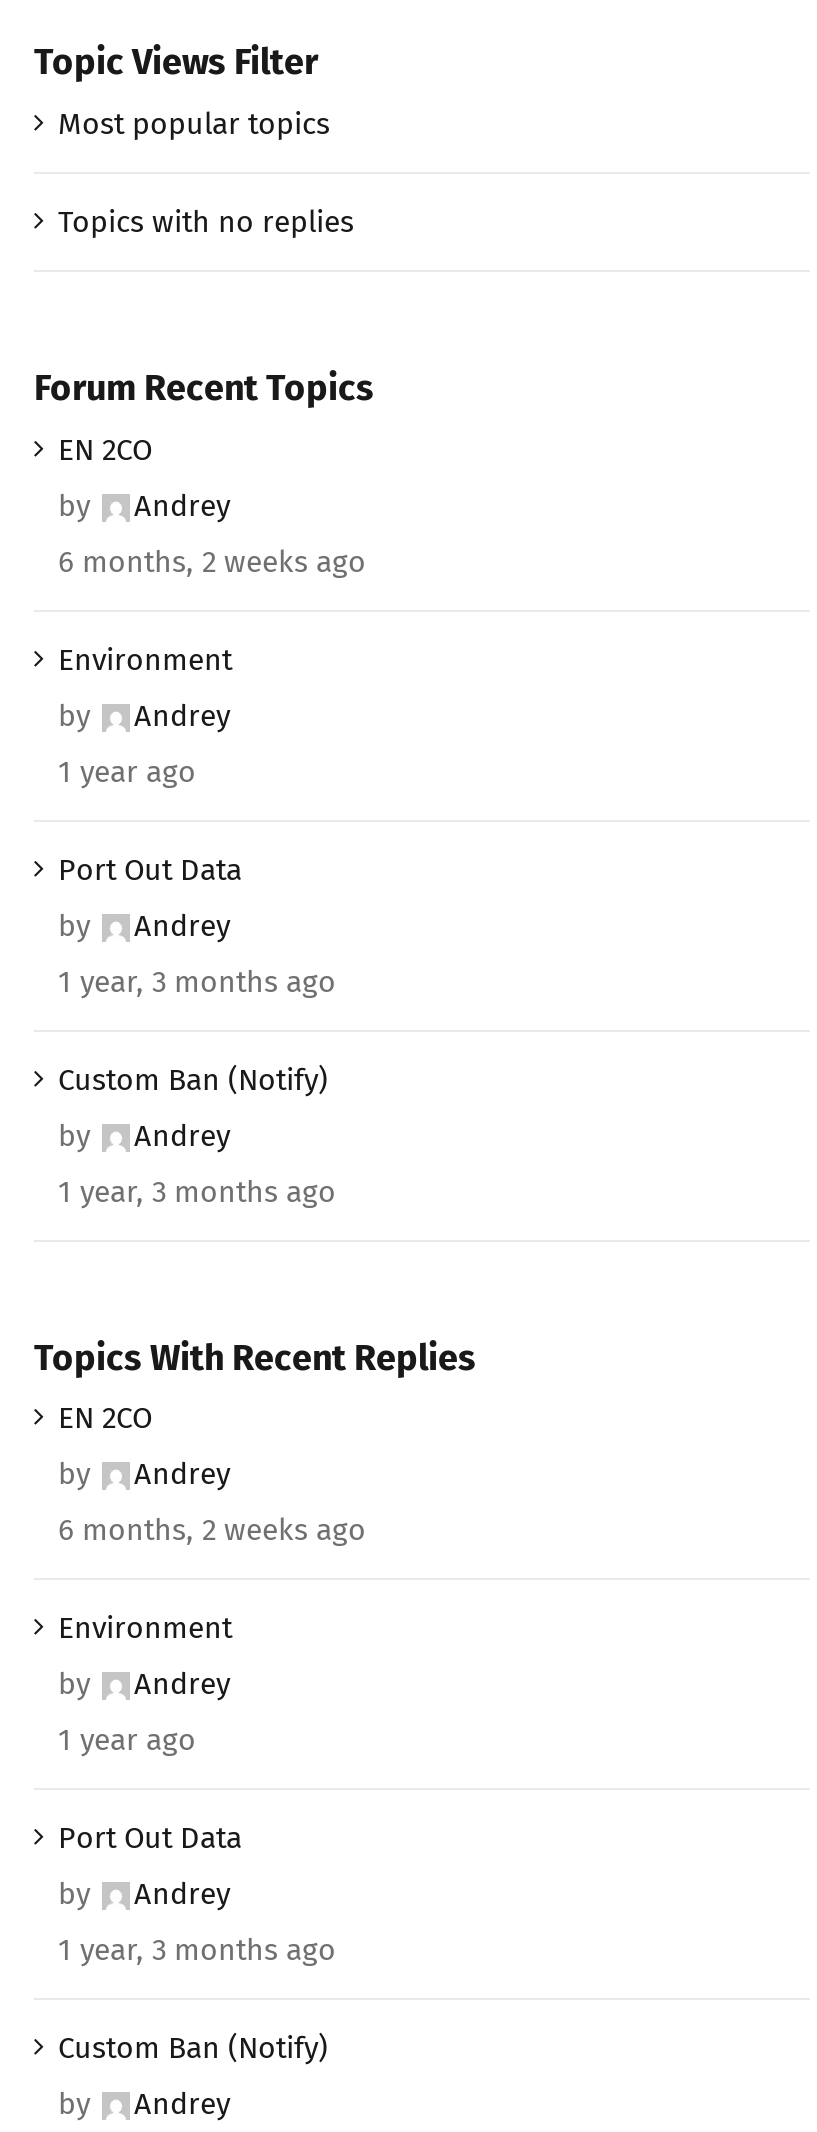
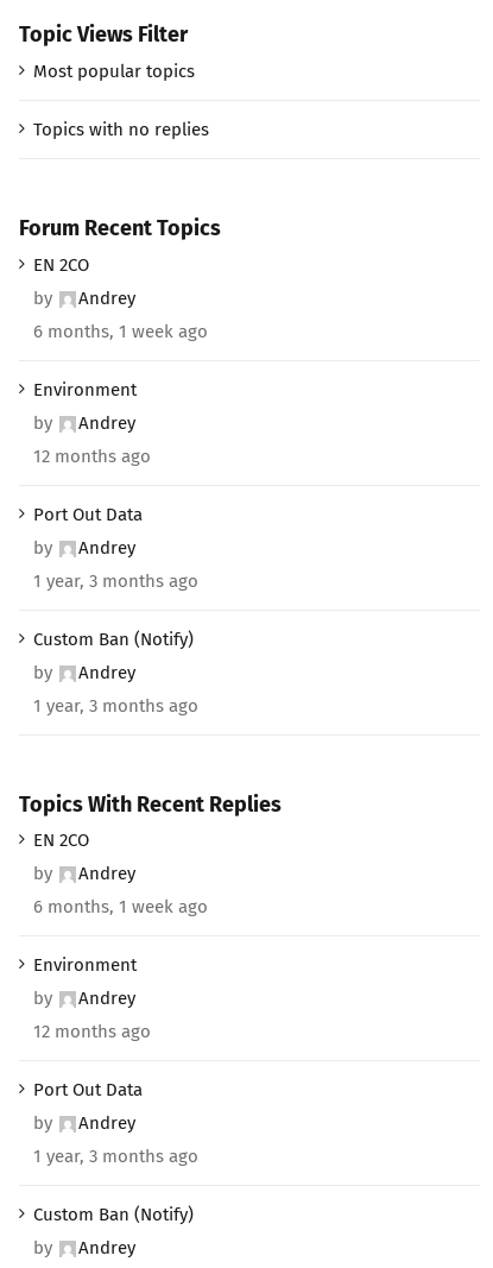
[58,543,366,579] 6 months, 2 weeks ago -> [33,320,208,342] 6 months, 1 week ago
[58,753,196,789] 1 year ago -> [33,445,151,466] 12 months ago
[58,1512,366,1548] 6 months, 2 weeks ago -> [33,896,208,918] 6 months, 1 week ago
[58,1722,196,1758] 1 year ago -> [33,1021,151,1042] 12 months ago

